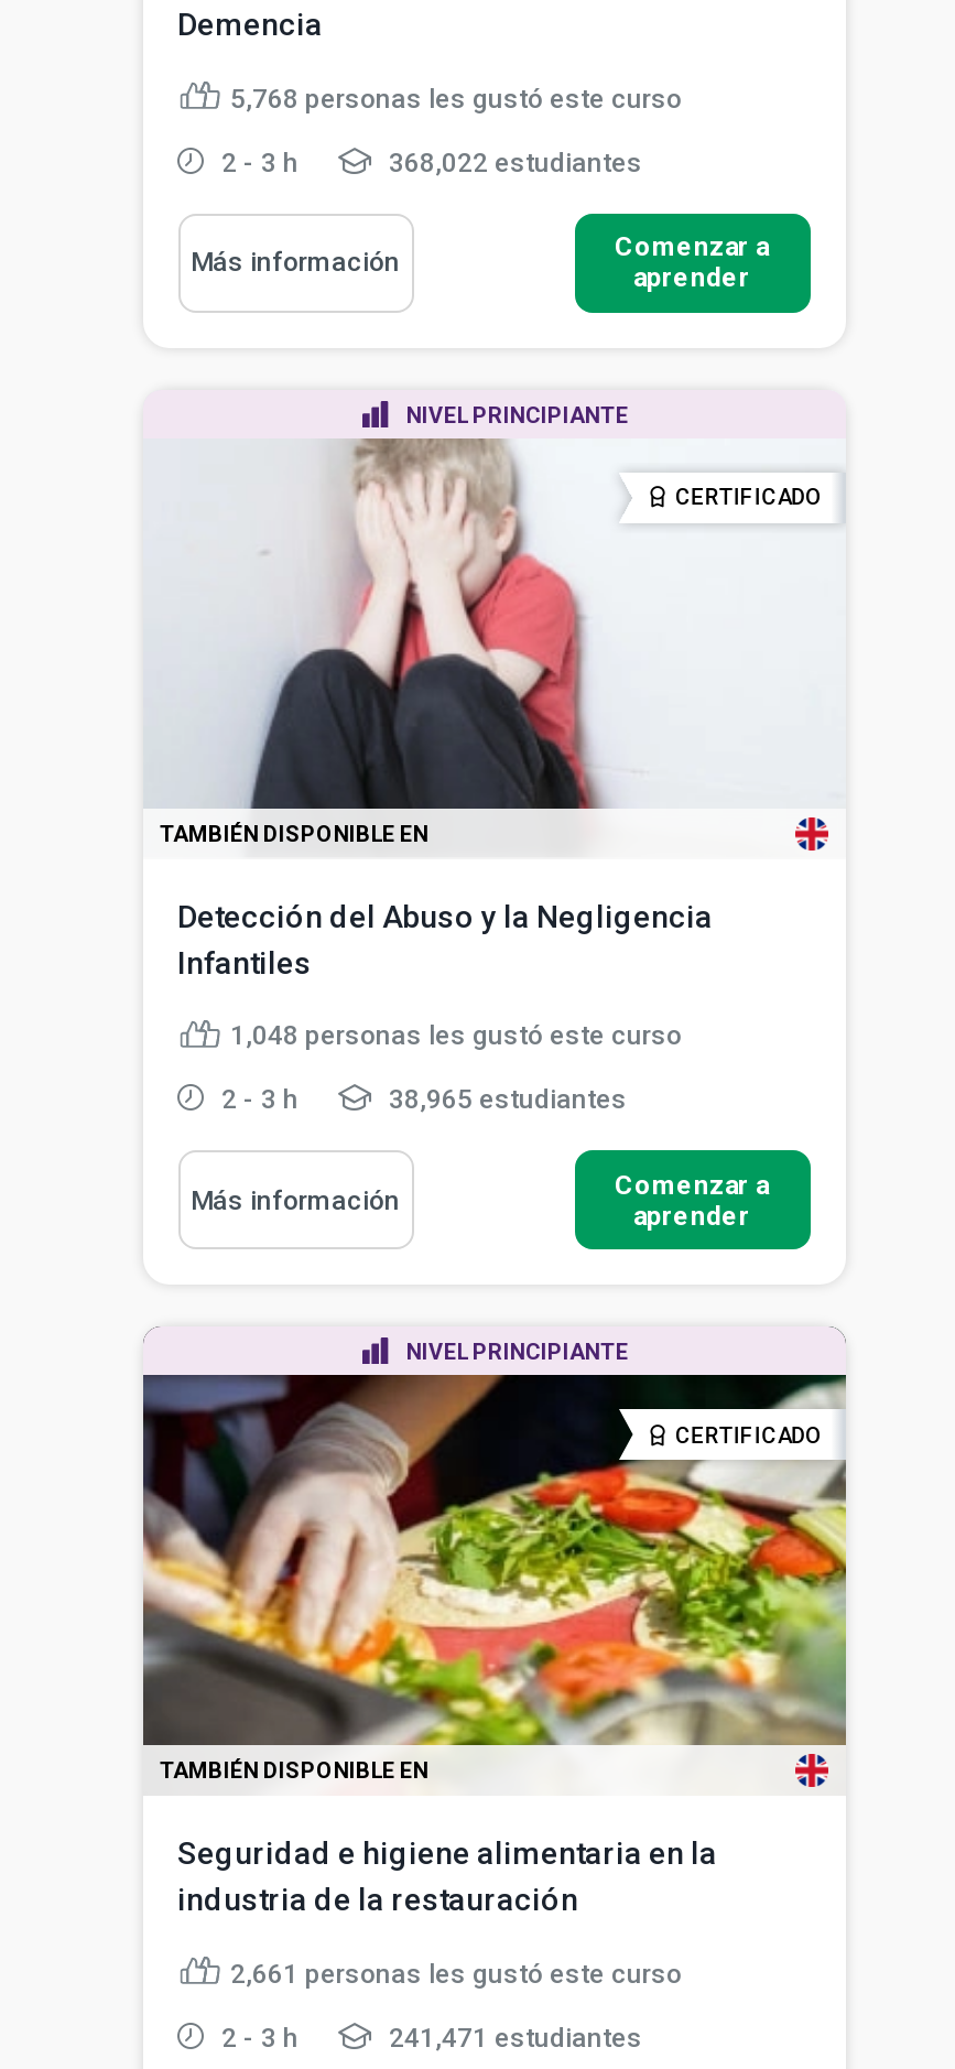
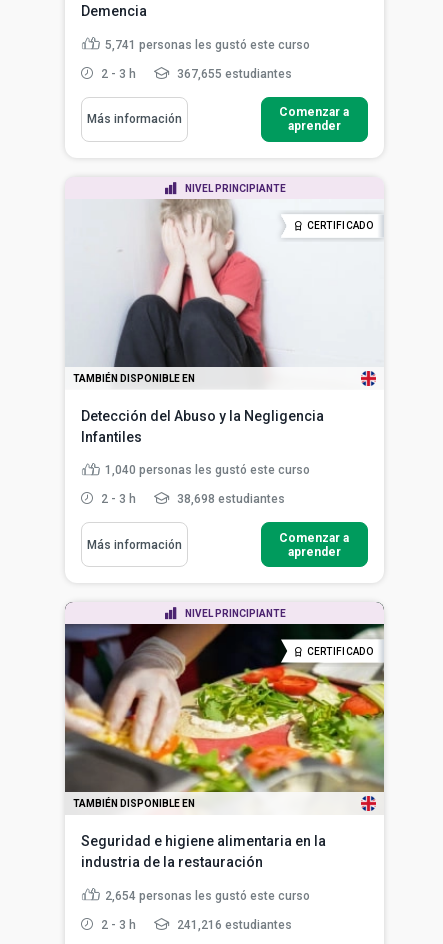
[230,83,682,114] 5,768 personas les gustó este curso -> [104,38,309,52] 5,741 personas les gustó este curso
[382,147,642,177] 368,022 estudiantes -> [173,66,291,80] 367,655 estudiantes
[230,1021,682,1051] 1,048 personas les gustó este curso -> [104,463,309,477] 1,040 personas les gustó este curso
[382,1084,627,1115] 38,965 estudiantes -> [173,492,284,506] 38,698 estudiantes
[230,1958,682,1989] 2,661 personas les gustó este curso -> [104,889,309,903] 2,654 personas les gustó este curso
[382,2022,642,2052] 241,471 estudiantes -> [173,917,291,931] 241,216 estudiantes

